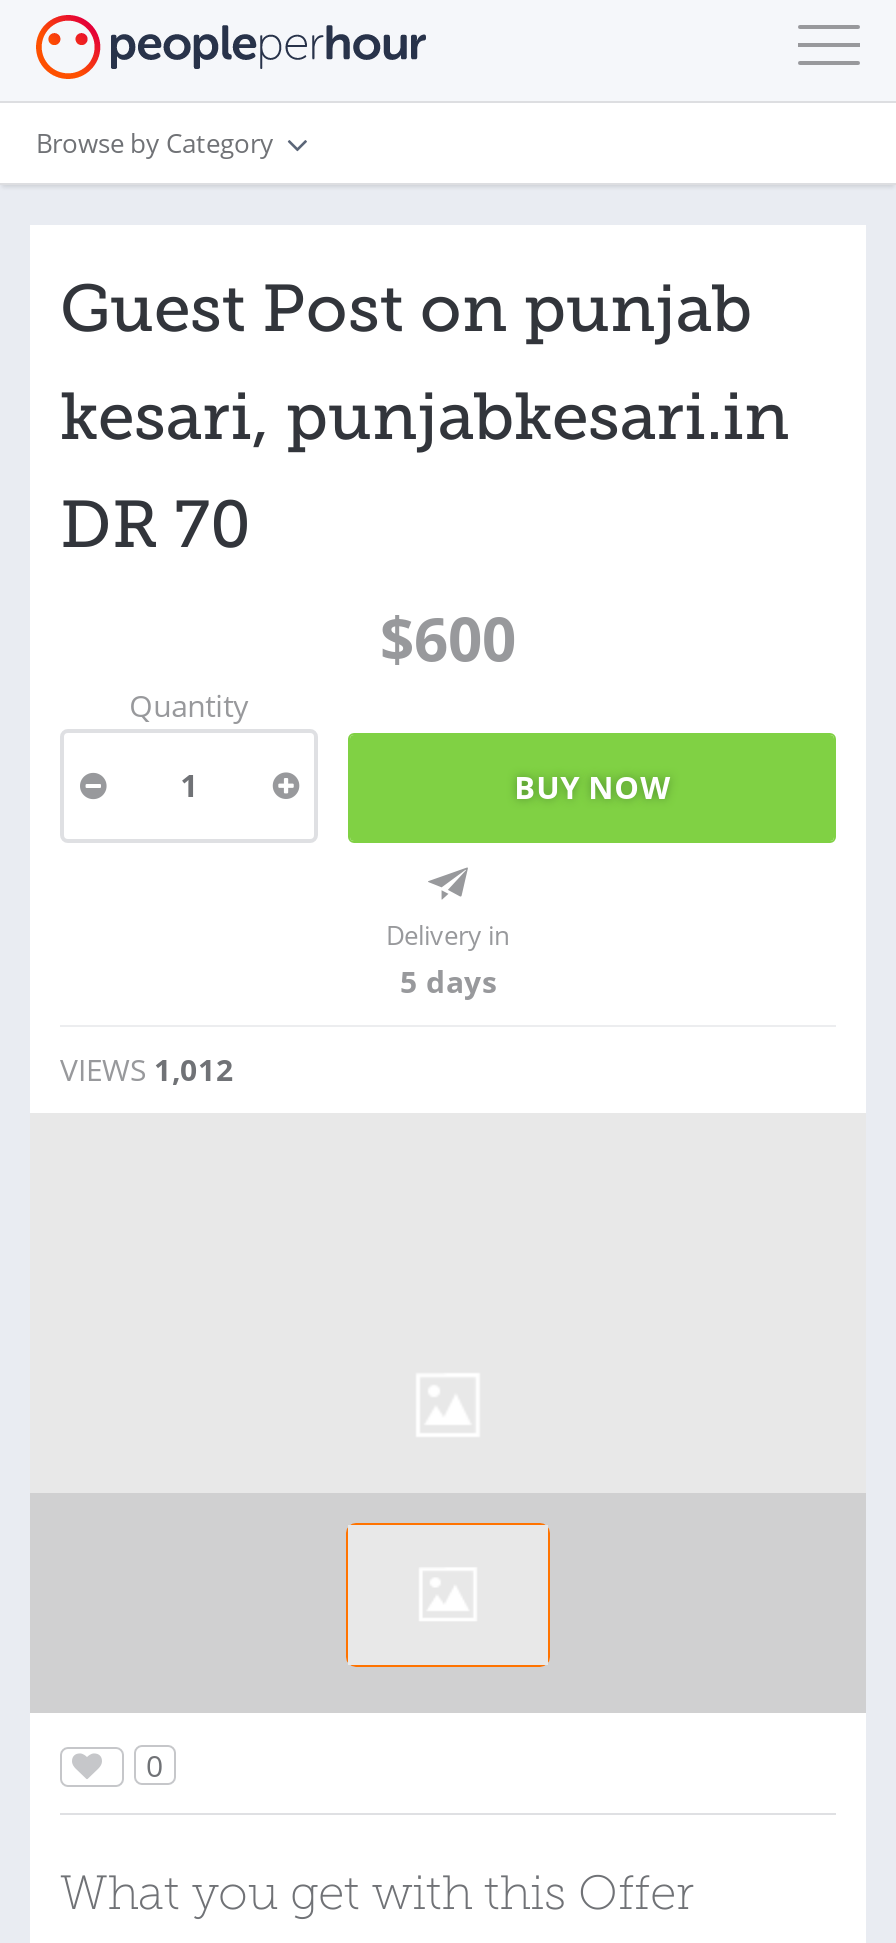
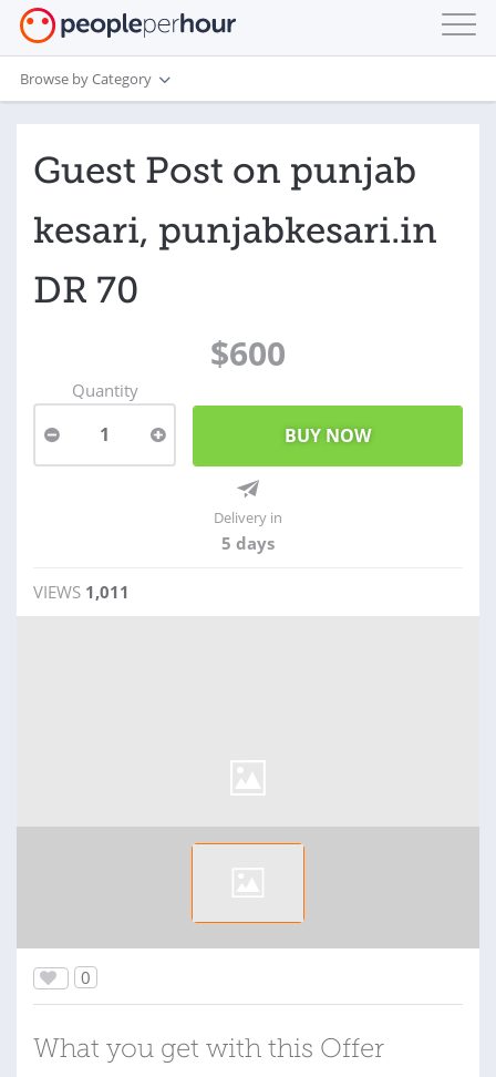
[60,1049,234,1089] VIEWS 1,012 -> [33,581,130,603] VIEWS 1,011

